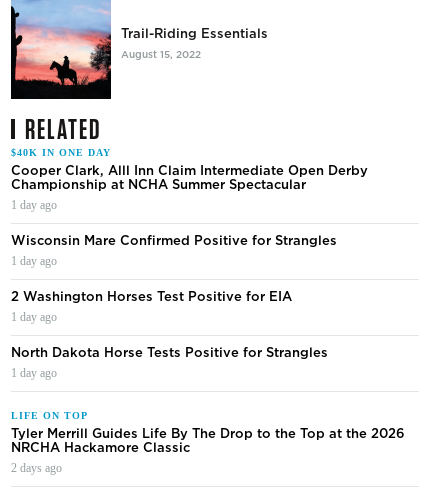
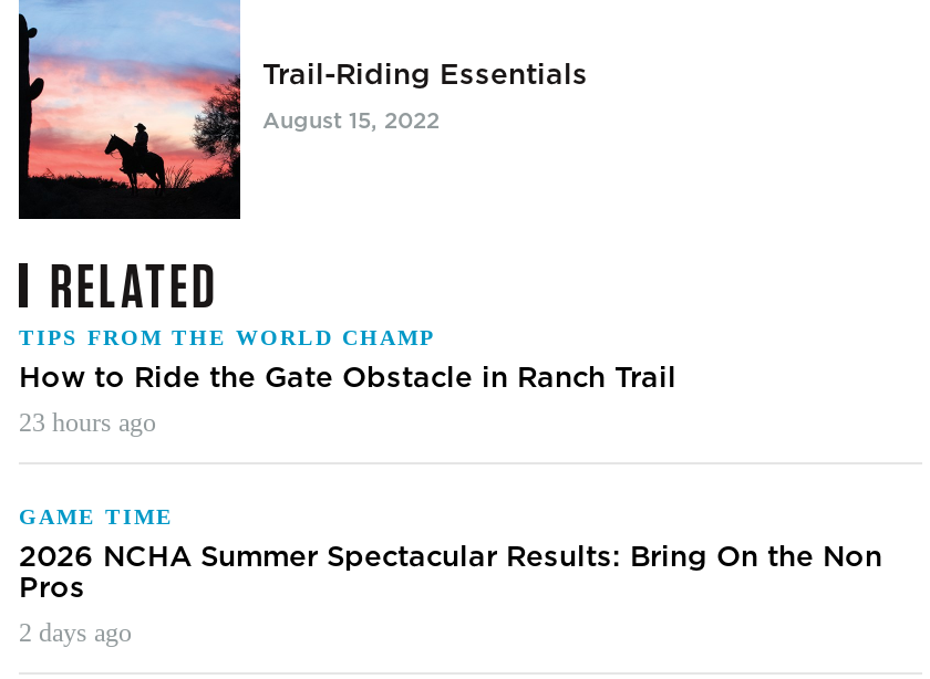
[11,147,405,455] $40K IN ONE DAY | Cooper Clark, Alll Inn Claim Intermediate Open Derby | Championship at NCHA Summer Spectacular | 1 day ago | Wisconsin Mare Confirmed Positive for Strangles | 1 day ago | 2 Washington Horses Test Positive for EIA | 1 day ago | North Dakota Horse Tests Positive for Strangles | 1 day ago | LIFE ON TOP | Tyler Merrill Guides Life By The Drop to the Top at the 2026 | NRCHA Hackamore Classic -> [19,325,882,604] TIPS FROM THE WORLD CHAMP | How to Ride the Gate Obstacle in Ranch Trail | 23 hours ago | GAME TIME | 2026 NCHA Summer Spectacular Results: Bring On the Non | Pros

